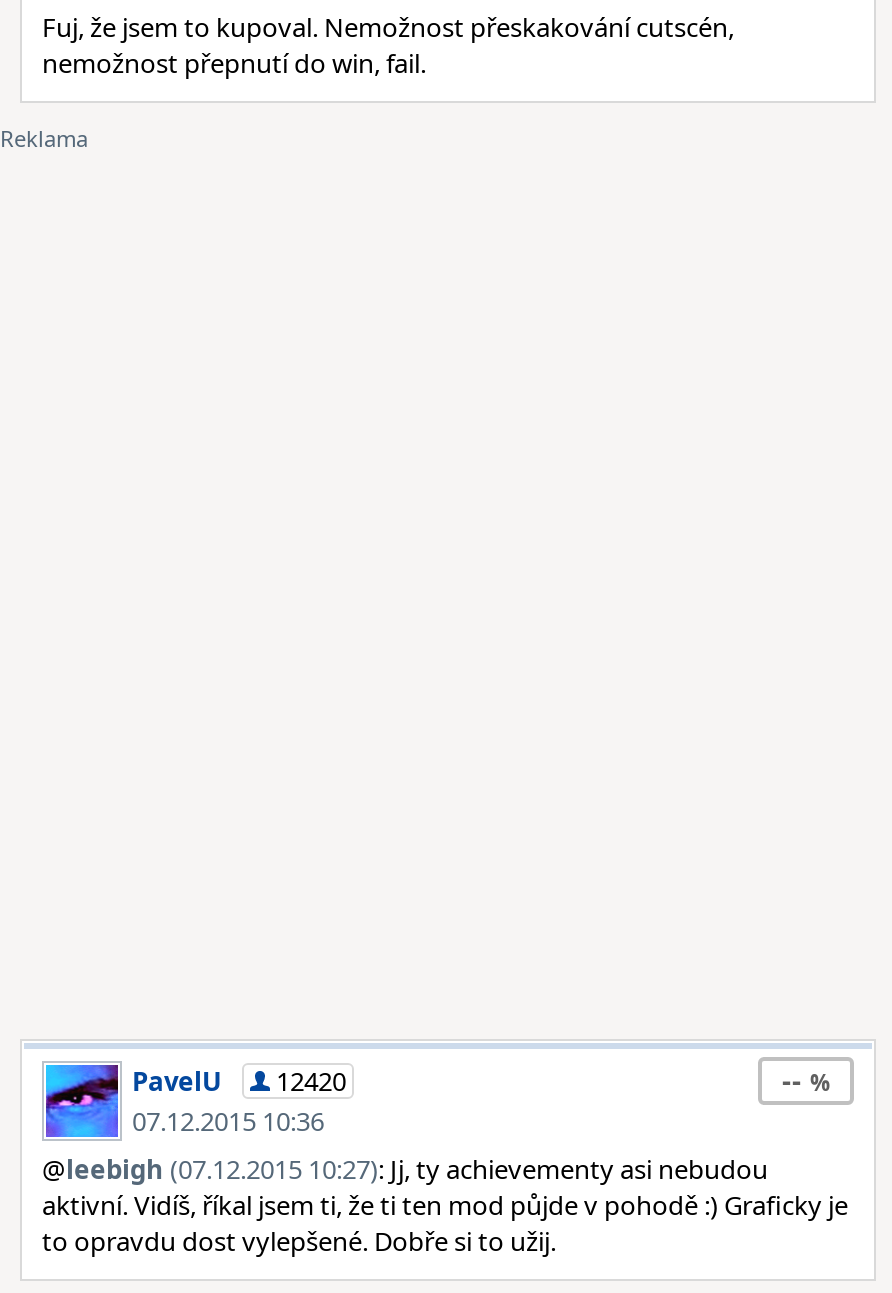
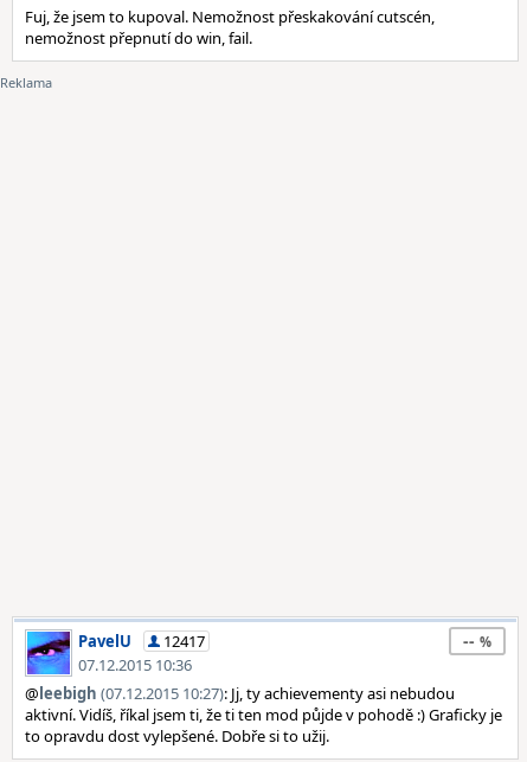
[132,1063,346,1099] PavelU 12420 -> [78,630,205,652] PavelU 12417

